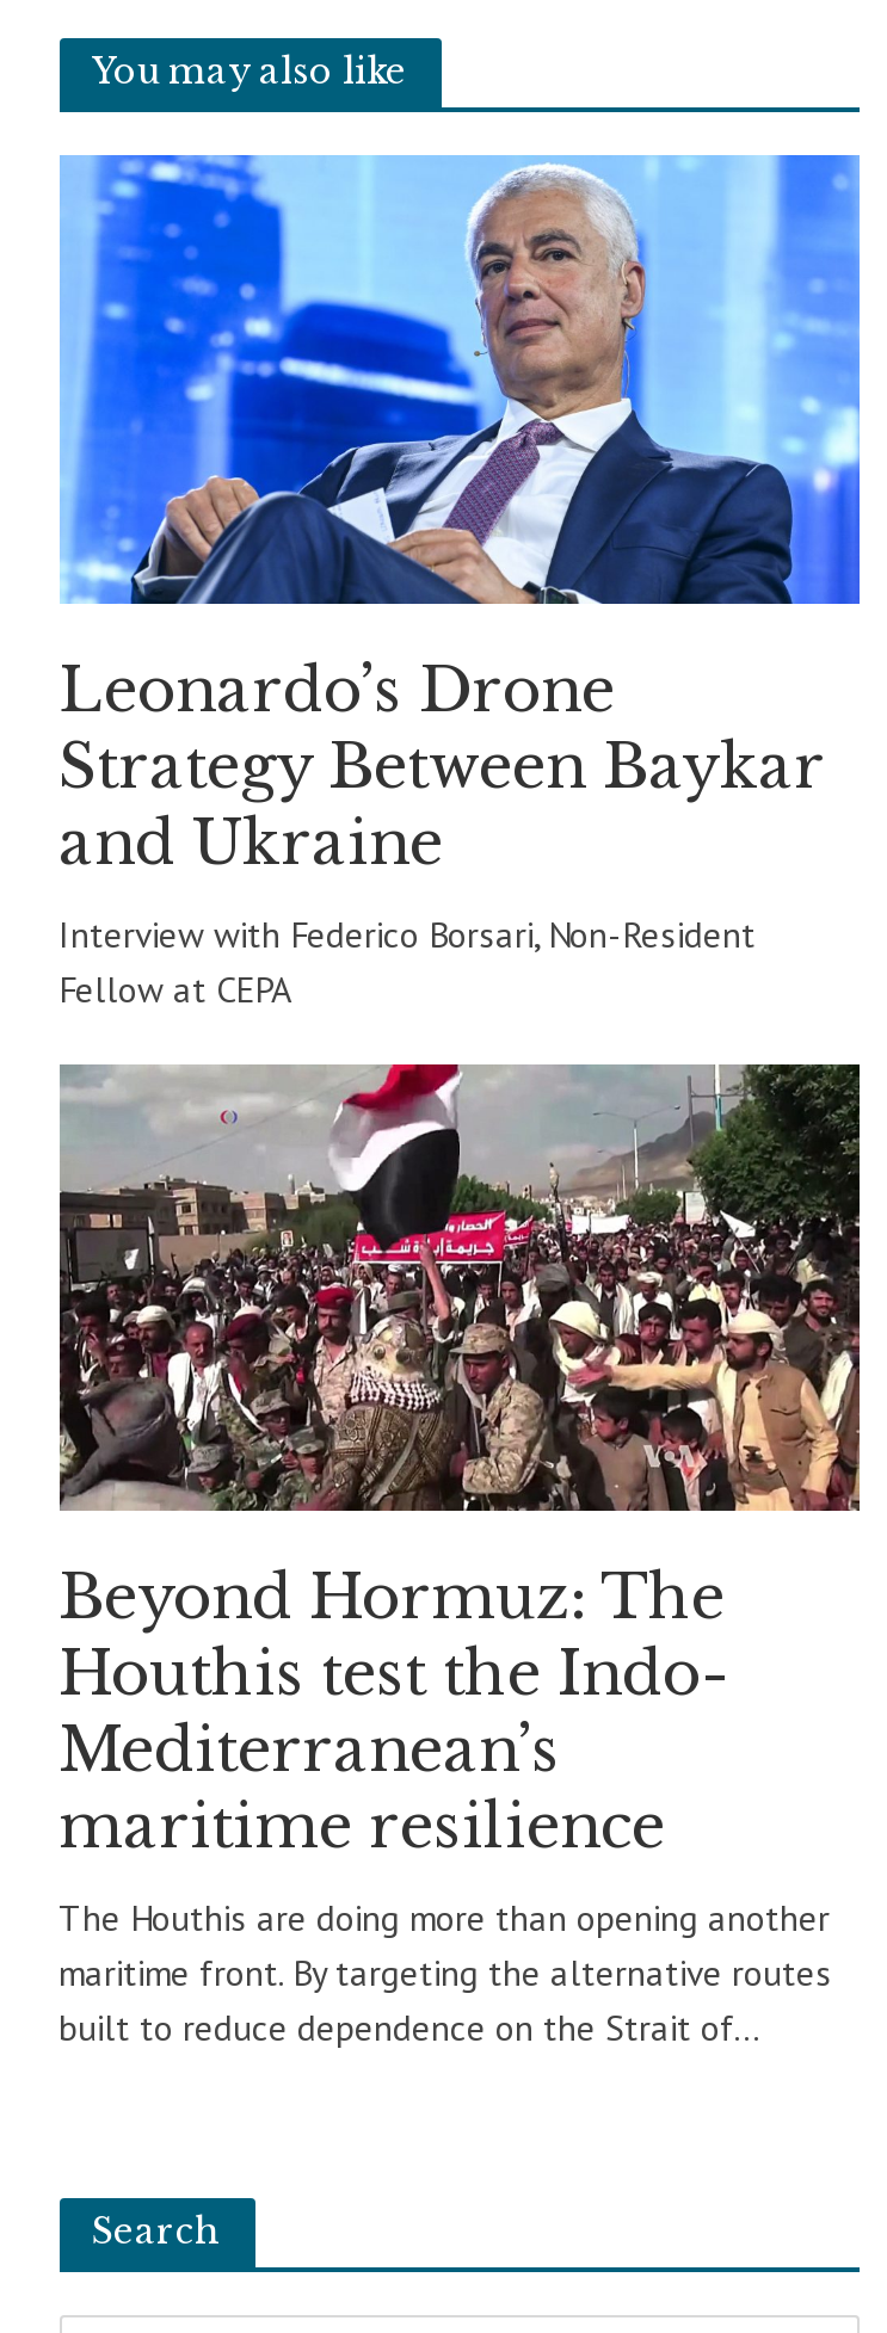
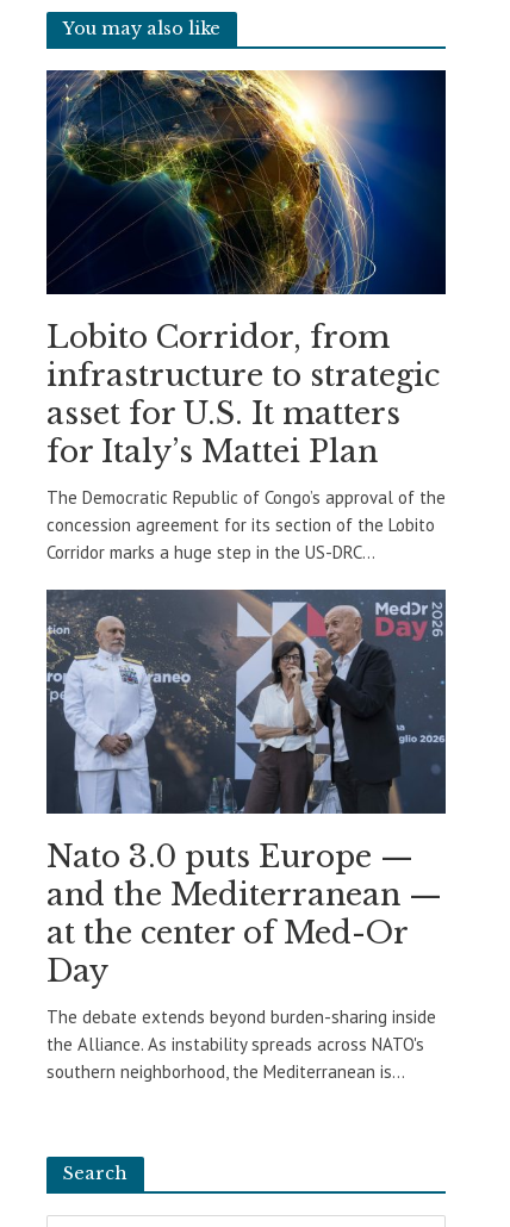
[58,153,862,1011] [image] | Leonardo’s Drone | Strategy Between Baykar | and Ukraine | Interview with Federico Borsari, Non-Resident | Fellow at CEPA -> [45,69,447,563] [image] | Lobito Corridor, from | infrastructure to strategic | asset for U.S. It matters | for Italy’s Mattei Plan | The Democratic Republic of Congo’s approval of the | concession agreement for its section of the Lobito | Corridor marks a huge step in the US-DRC...
[58,1105,862,2051] [image] | Beyond Hormuz: The | Houthis test the Indo- | Mediterranean’s | maritime resilience | The Houthis are doing more than opening another | maritime front. By targeting the alternative routes | built to reduce dependence on the Strait of... -> [46,588,447,1083] [image] | Nato 3.0 puts Europe — | and the Mediterranean — | at the center of Med-Or | Day | The debate extends beyond burden-sharing inside | the Alliance. As instability spreads across NATO's | southern neighborhood, the Mediterranean is...

